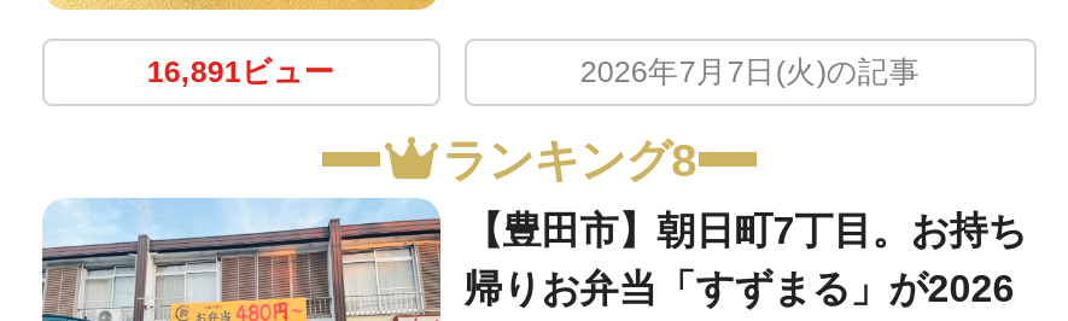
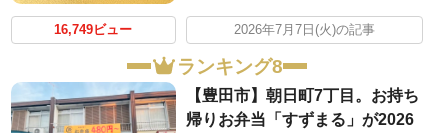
[147,56,335,90] 16,891ビュー -> [54,23,132,37] 16,749ビュー

